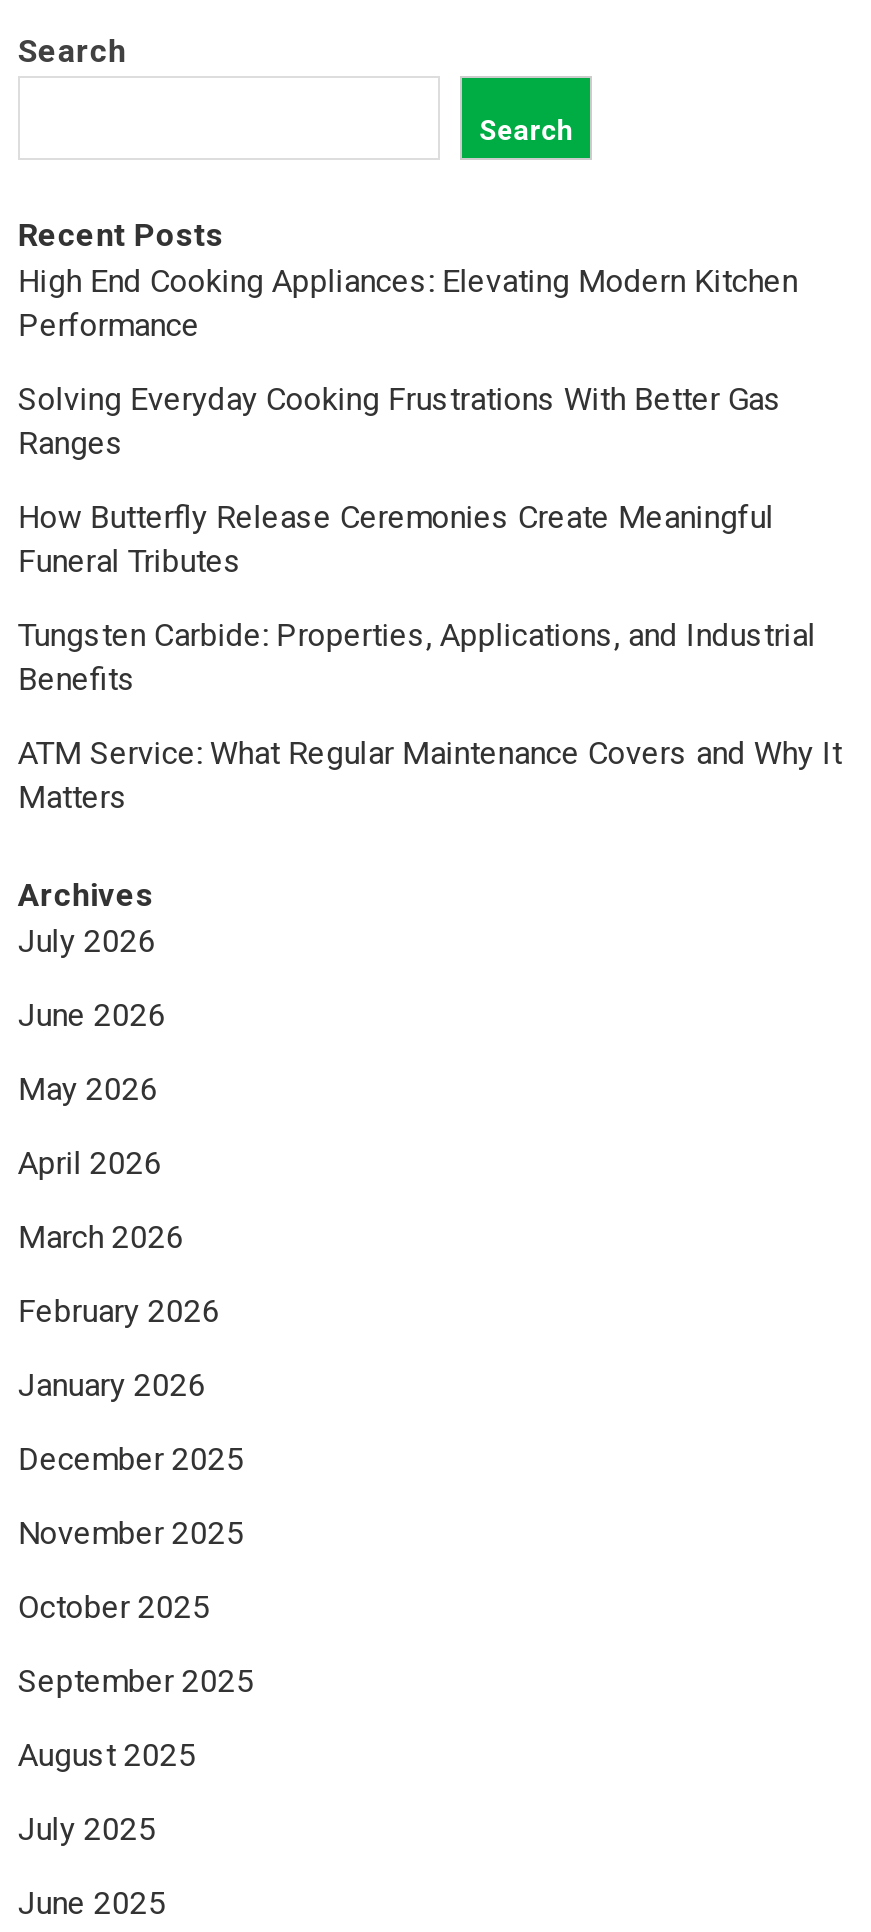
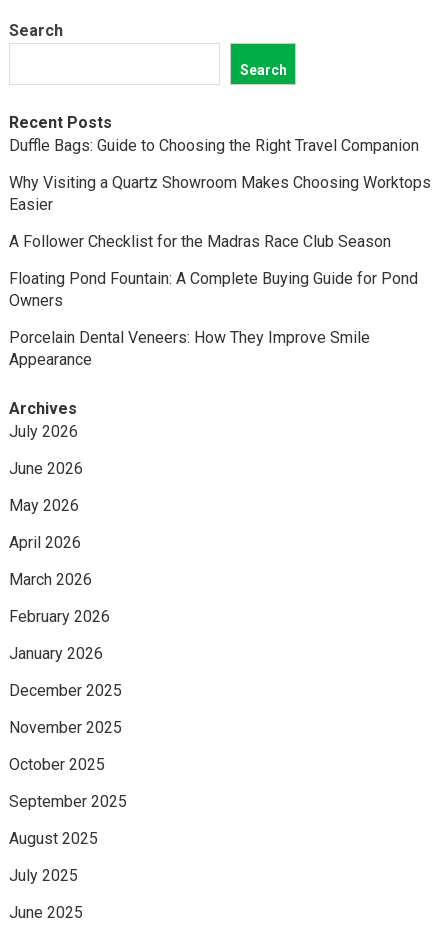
[18,262,798,344] High End Cooking Appliances: Elevating Modern Kitchen | Performance -> [9,136,419,155] Duffle Bags: Guide to Choosing the Right Travel Companion
[18,380,782,462] Solving Everyday Cooking Frustrations With Better Gas | Ranges -> [9,173,431,214] Why Visiting a Quartz Showroom Makes Choosing Worktops | Easier
[18,498,774,580] How Butterfly Release Ceremonies Create Meaningful | Funeral Tributes -> [9,232,391,251] A Follower Checklist for the Madras Race Club Season
[18,616,816,698] Tungsten Carbide: Properties, Applications, and Industrial | Benefits -> [9,269,418,310] Floating Pond Fountain: A Complete Buying Guide for Pond | Owners
[18,734,842,816] ATM Service: What Regular Maintenance Covers and Why It | Matters -> [9,328,370,369] Porcelain Dental Veneers: How They Improve Smile | Appearance

